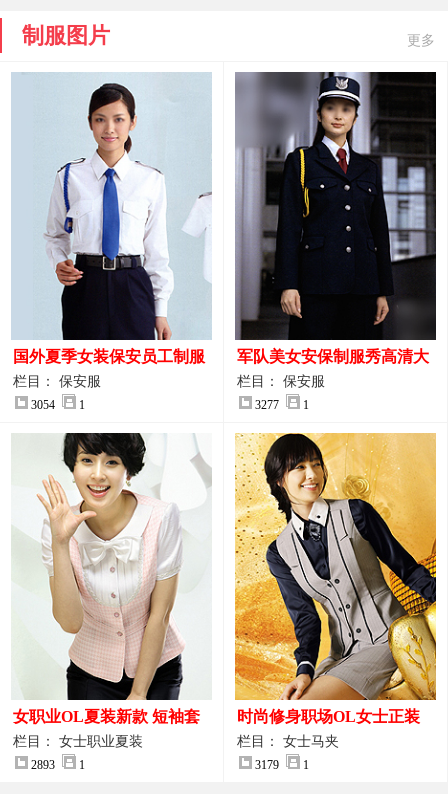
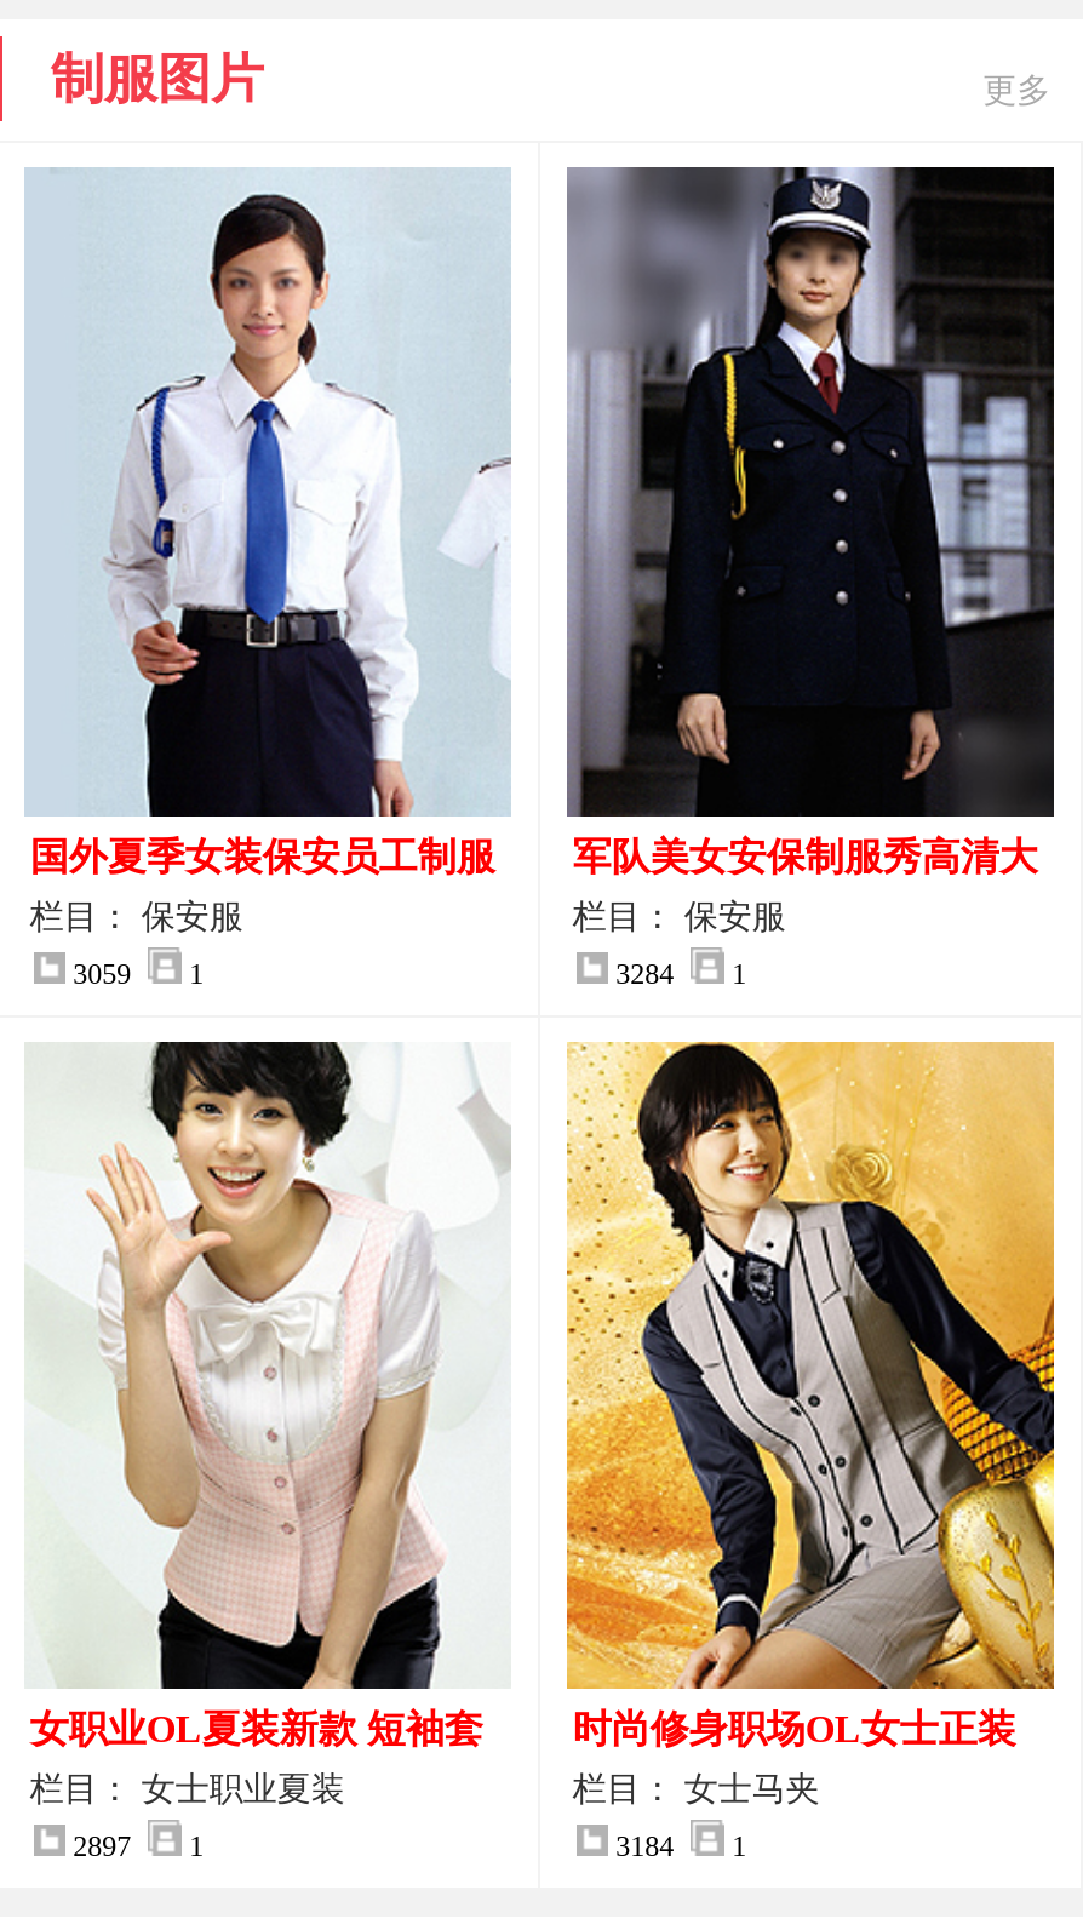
[28,398,85,412] 3054 1 -> [66,957,204,991] 3059 1
[252,398,309,412] 3277 1 -> [609,957,747,991] 3284 1
[28,758,85,772] 2893 1 -> [66,1830,204,1864] 2897 1
[252,758,309,772] 3179 1 -> [609,1830,747,1864] 3184 1

